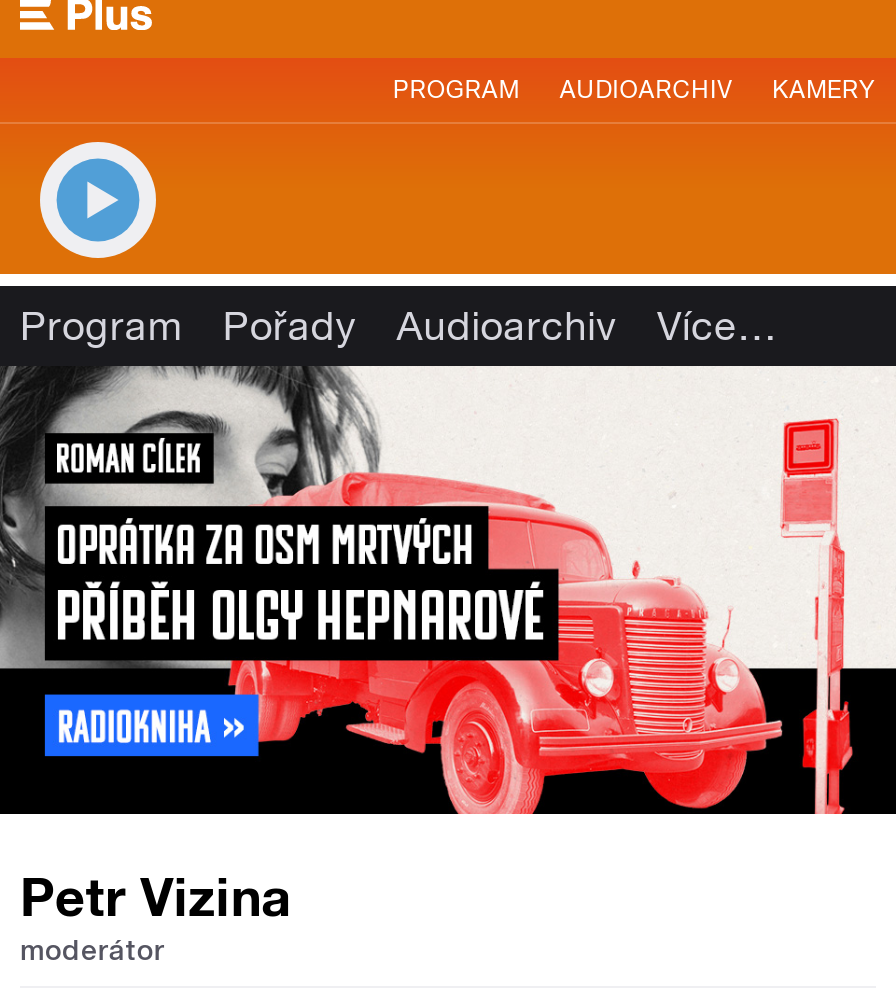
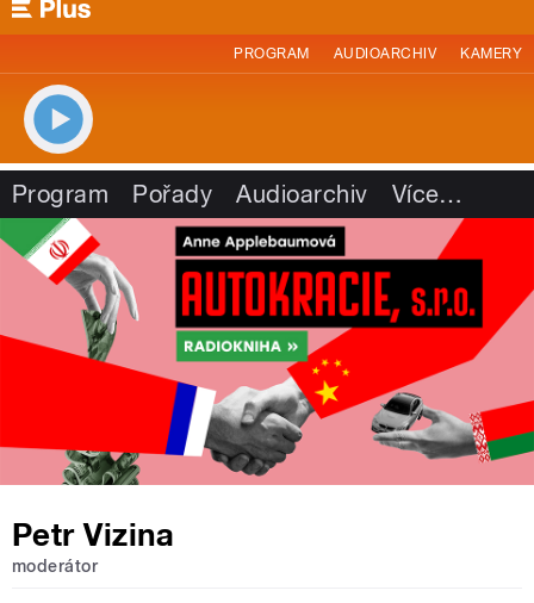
[6,364,890,816] [image] -> [4,217,530,486] [image]

